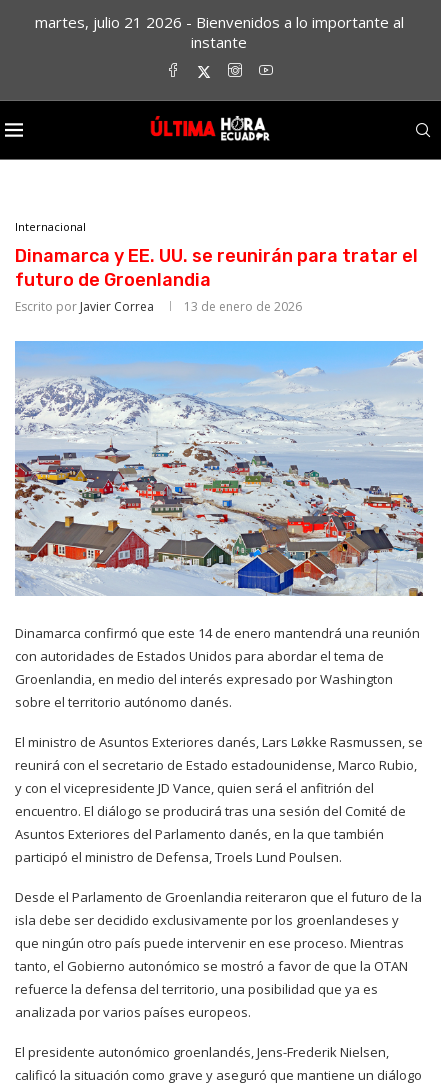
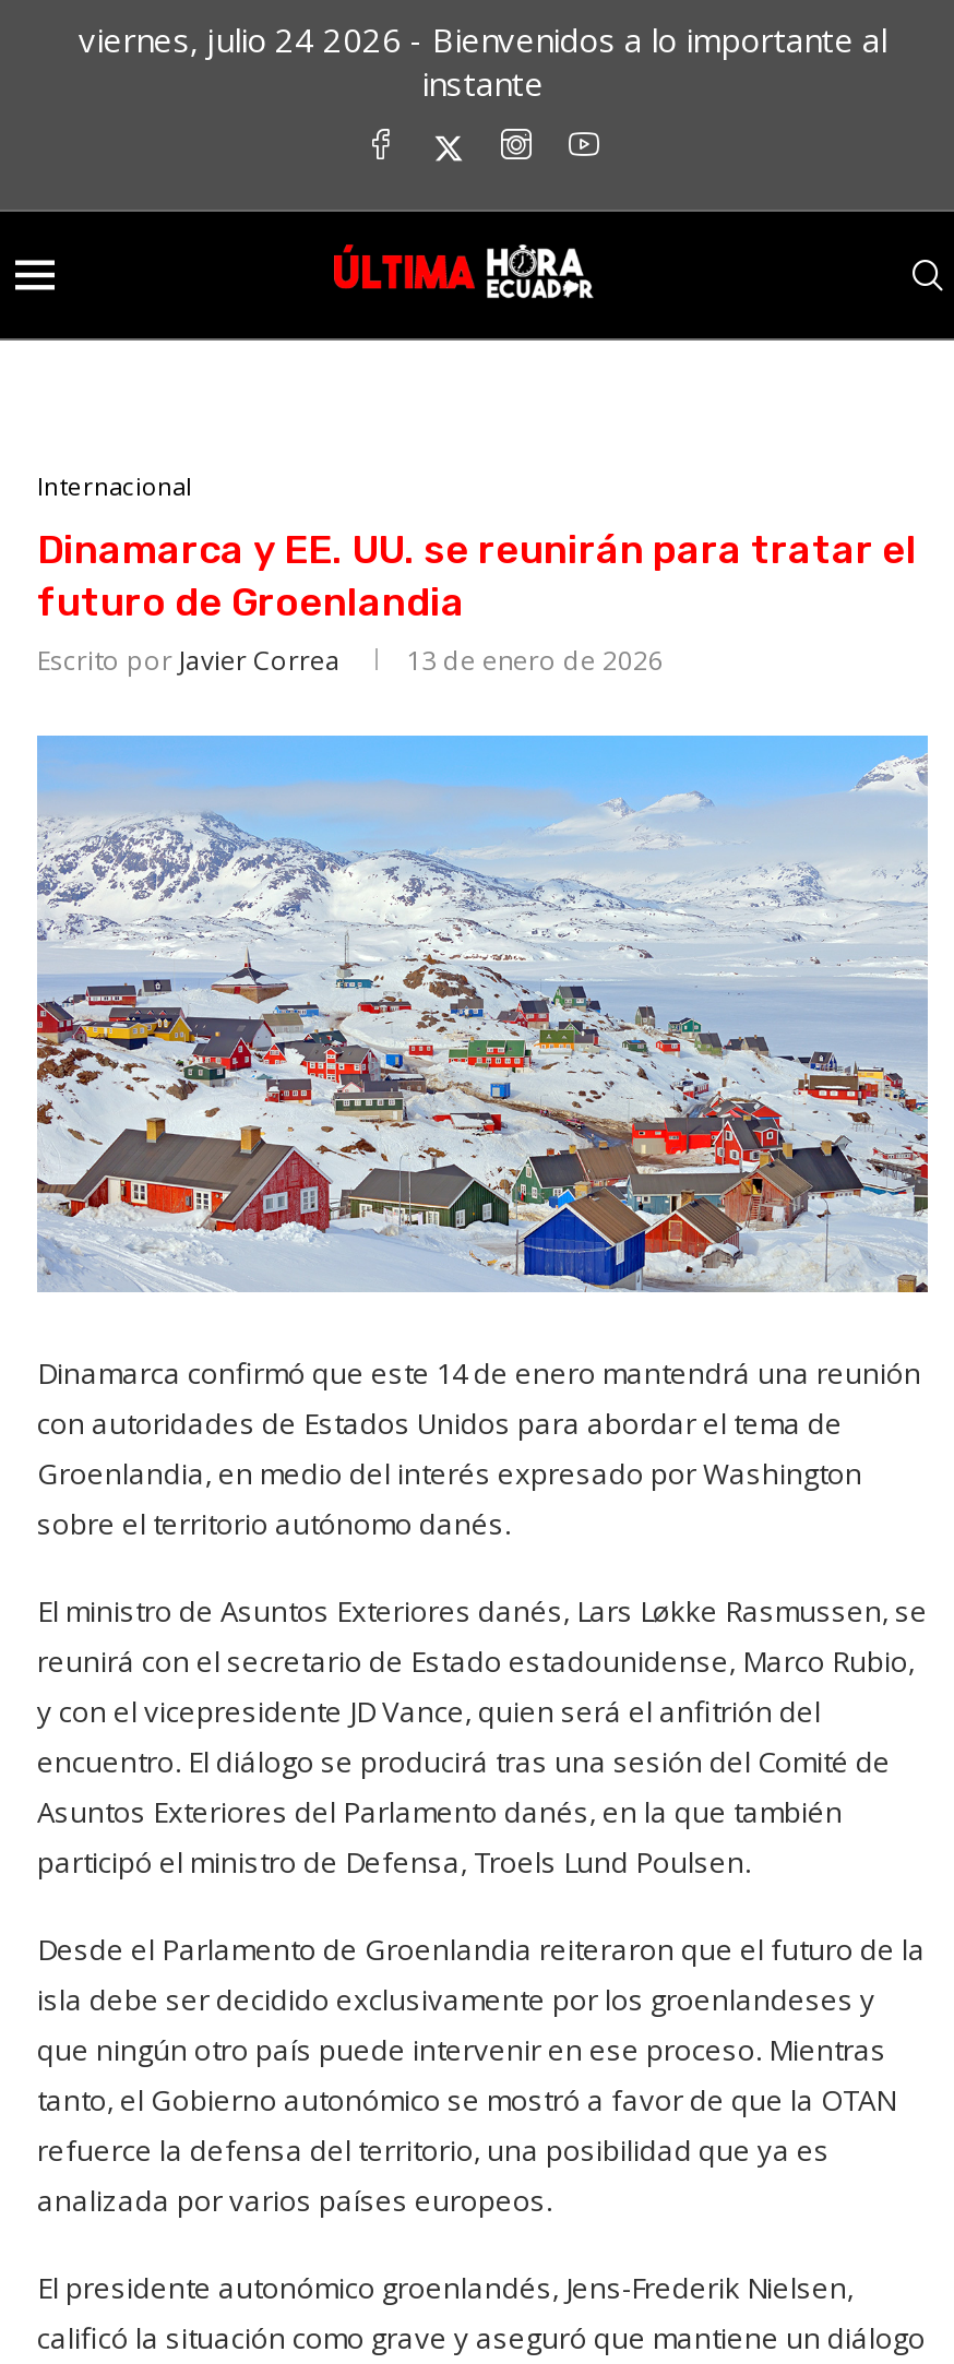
[34,12,403,32] martes, julio 21 2026 - Bienvenidos a lo importante al -> [79,17,886,61] viernes, julio 24 2026 - Bienvenidos a lo importante al

